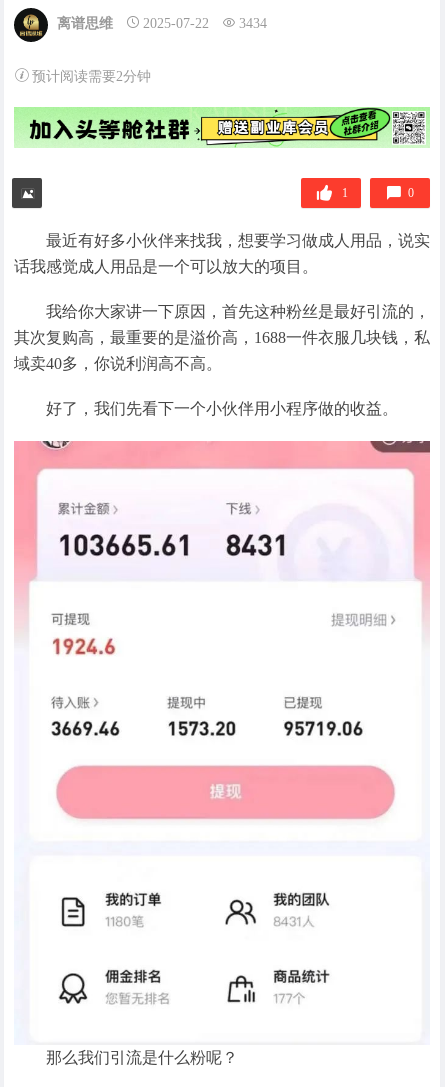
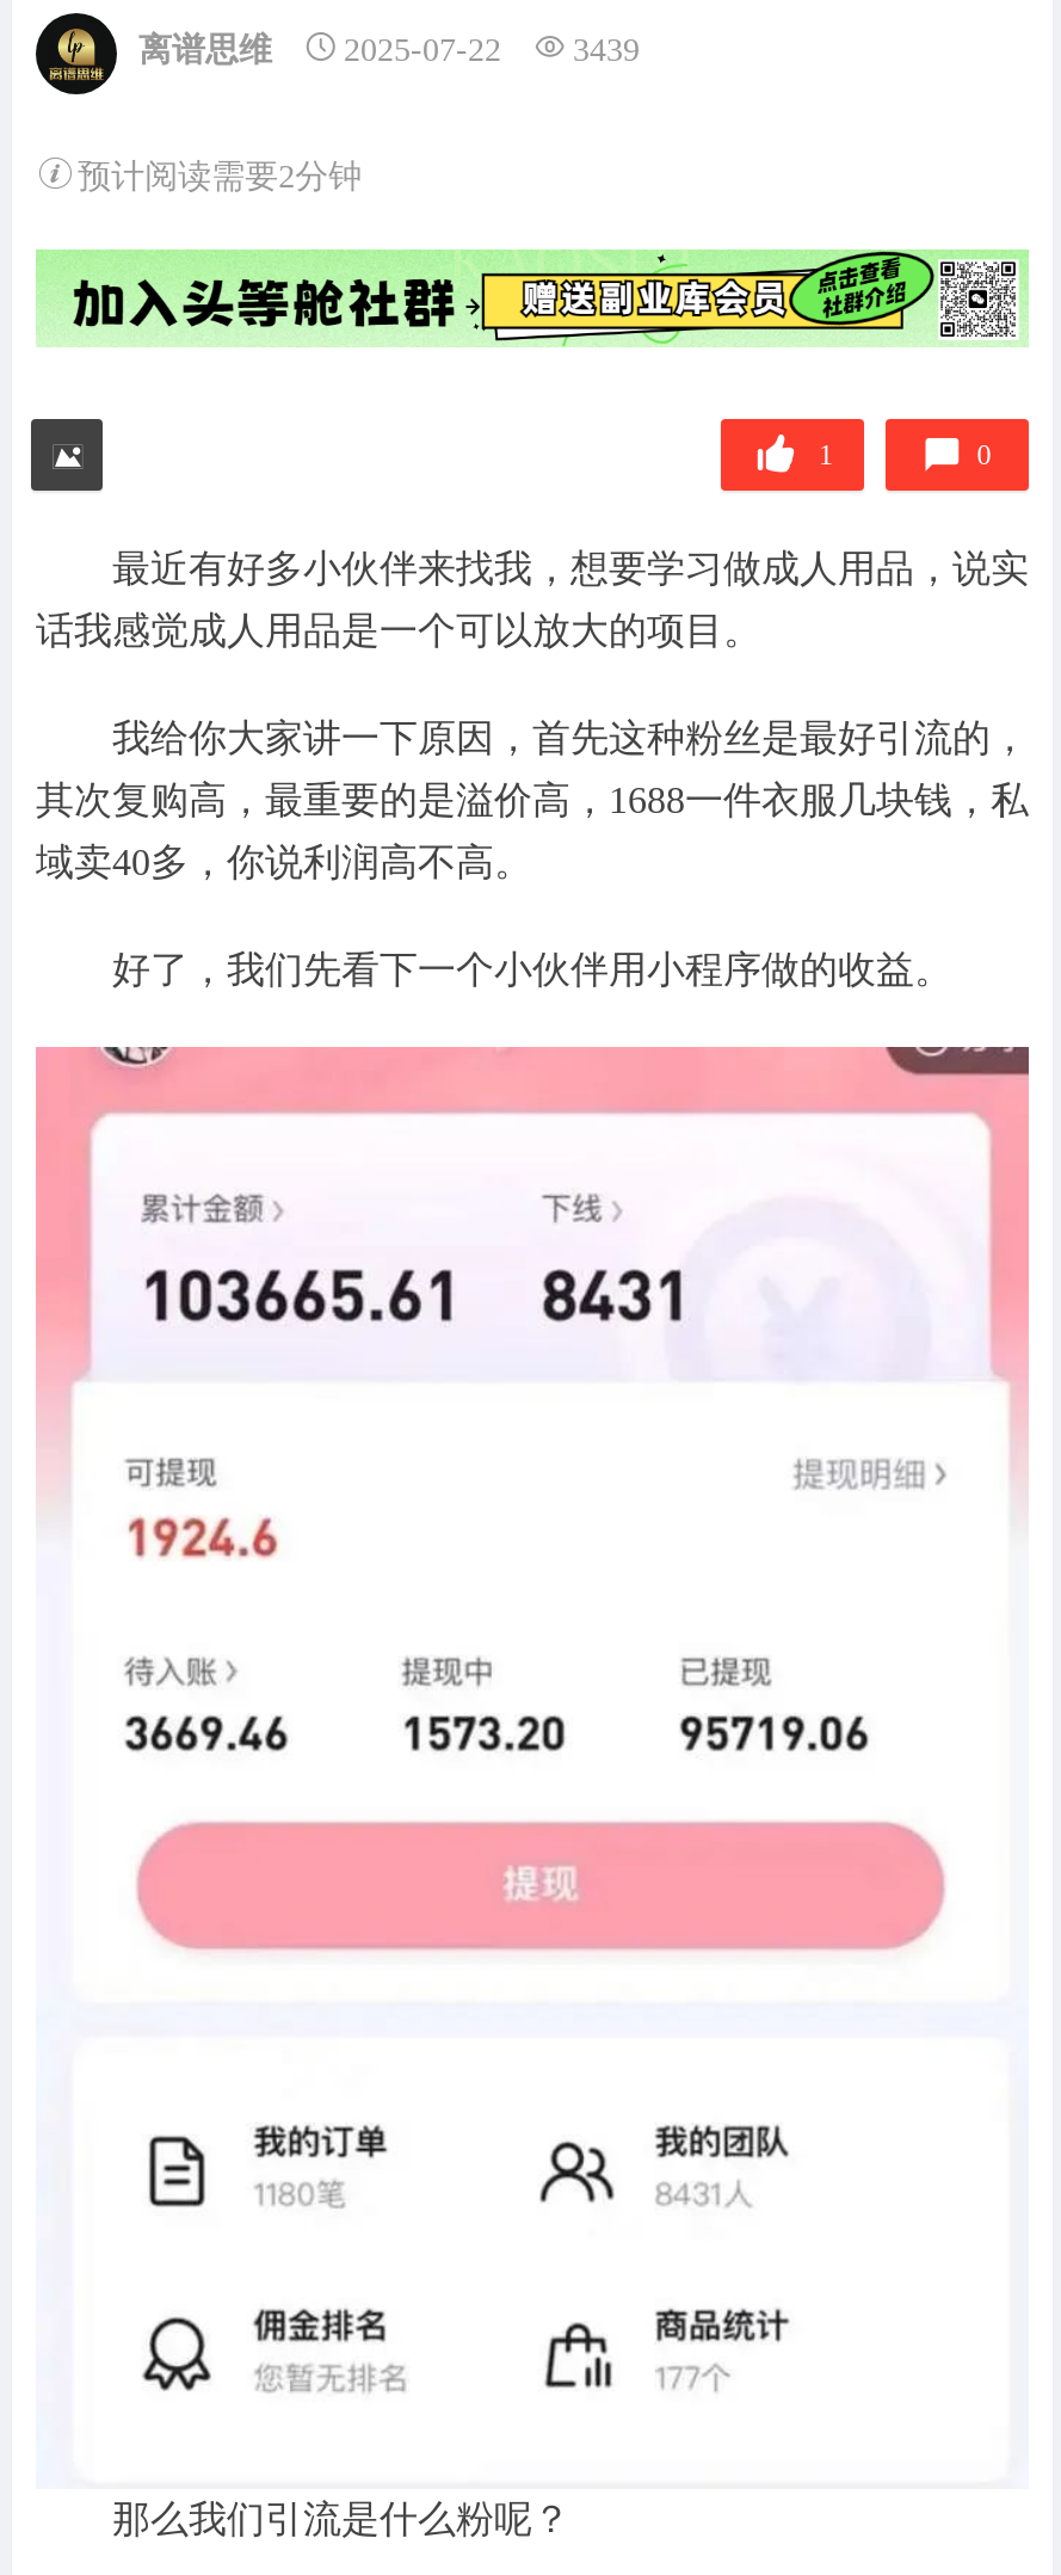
[57,16,267,31] 离谱思维 2025-07-22 3434 -> [138,32,640,68] 离谱思维 2025-07-22 3439

